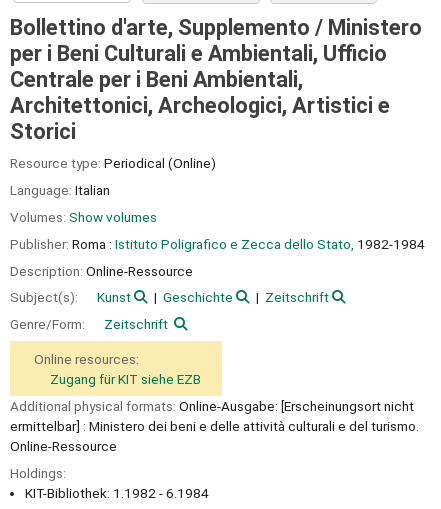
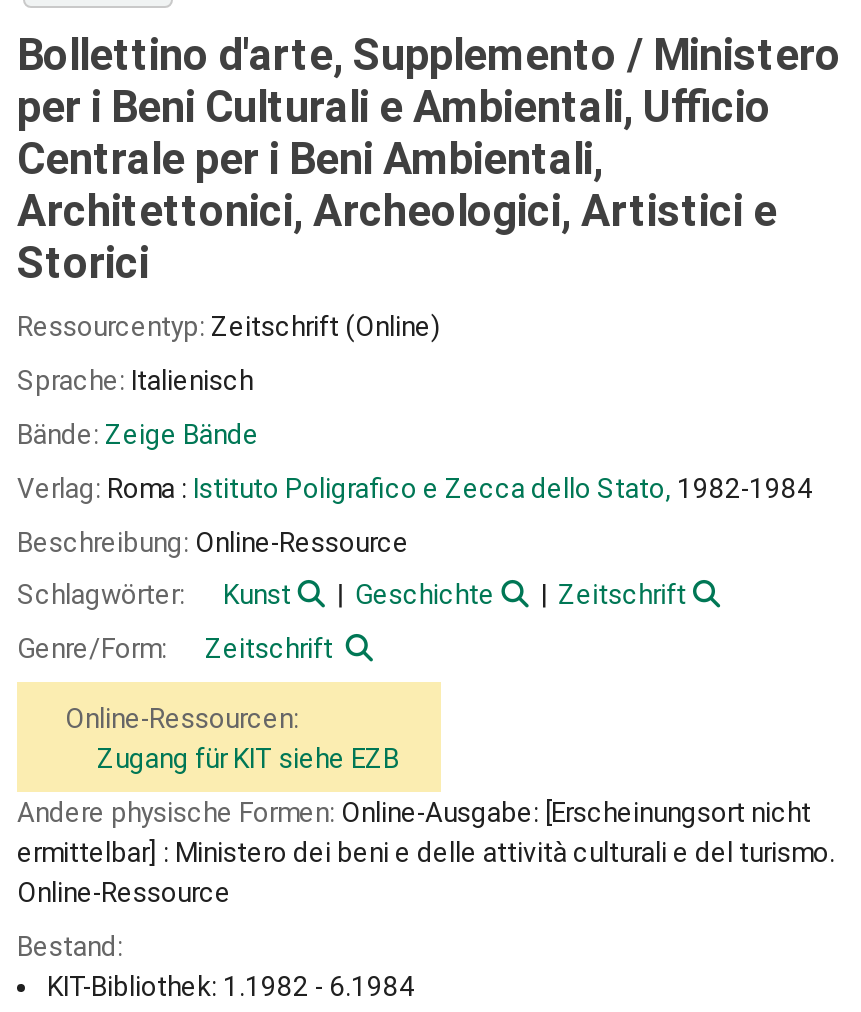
[10,155,216,171] Resource type: Periodical (Online) -> [17,311,441,343] Ressourcentyp: Zeitschrift (Online)
[10,182,110,198] Language: Italian -> [17,364,253,396] Sprache: Italienisch
[10,209,157,225] Volumes: Show volumes -> [17,418,259,450] Bände: Zeige Bände
[10,236,425,252] Publisher: Roma : Istituto Poligrafico e Zecca dello Stato, 1982-1984 -> [17,472,813,504] Verlag: Roma : Istituto Poligrafico e Zecca dello Stato, 1982-1984
[10,263,193,279] Description: Online-Ressource -> [17,525,409,557] Beschreibung: Online-Ressource
[10,289,81,305] Subject(s): -> [17,579,191,611] Schlagwörter:
[34,351,139,367] Online resources: -> [65,702,299,734] Online-Ressourcen:
[10,398,414,414] Additional physical formats: Online-Ausgabe: [Erscheinungsort nicht -> [17,796,811,828] Andere physische Formen: Online-Ausgabe: [Erscheinungsort nicht
[10,464,66,480] Holdings: -> [17,929,123,961] Bestand:

